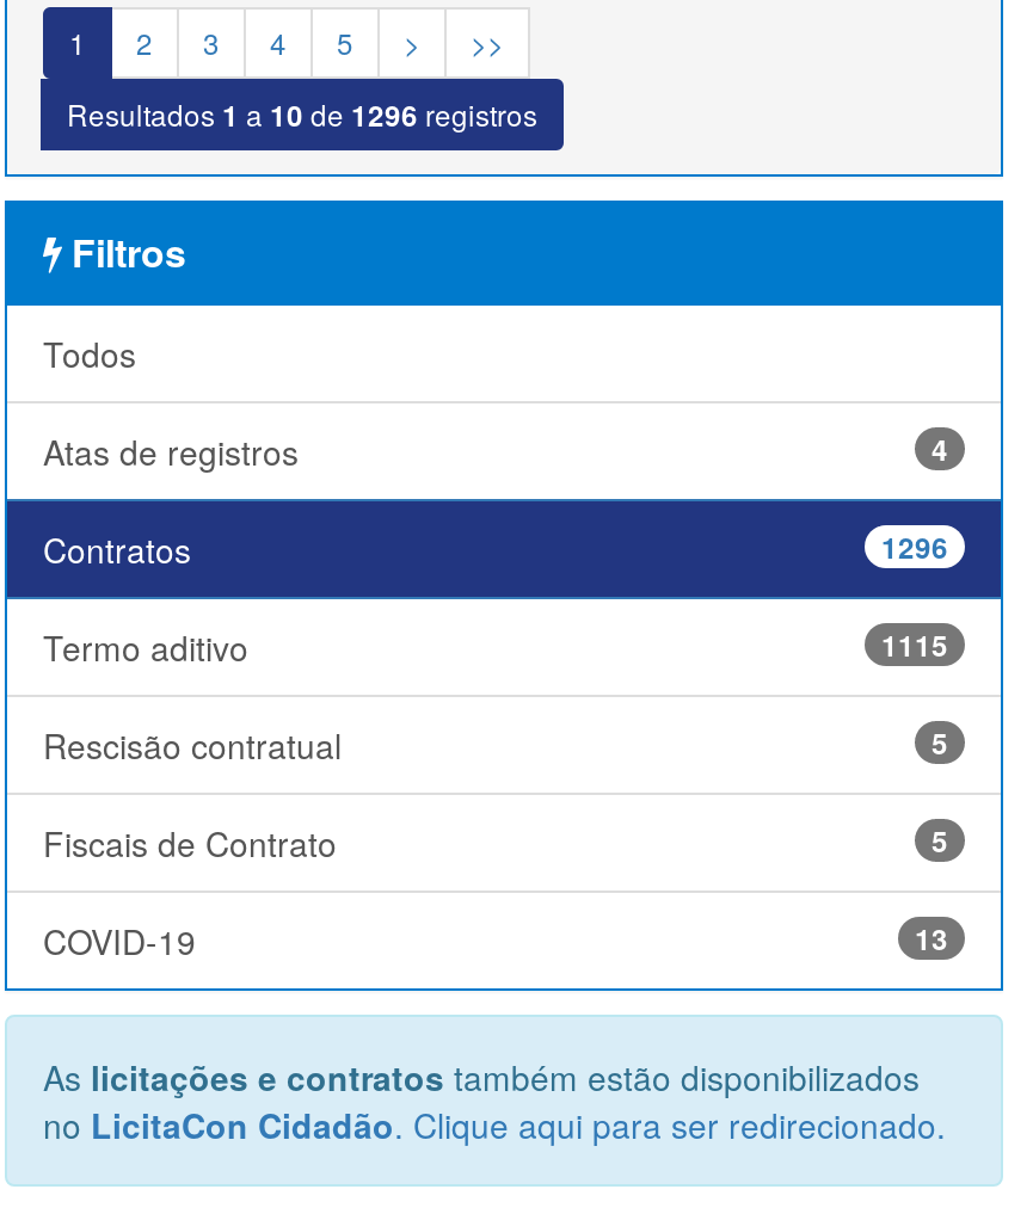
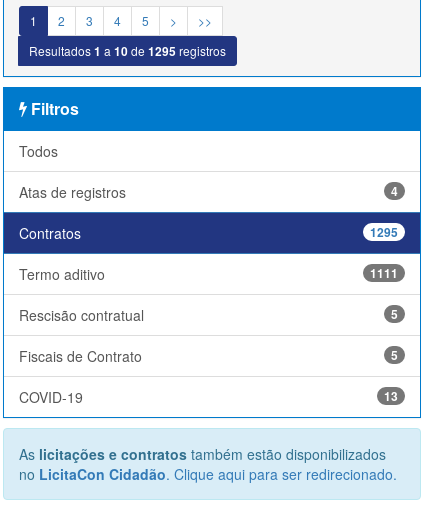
[67,93,537,136] Resultados 1 a 10 de 1296 registros -> [29,42,226,60] Resultados 1 a 10 de 1295 registros
[881,525,948,568] 1296 -> [370,223,398,241] 1295
[881,623,948,666] 1115 -> [370,264,398,282] 1111

